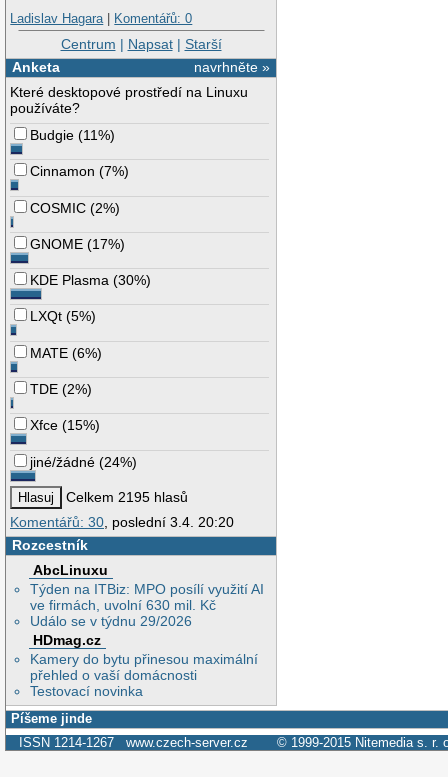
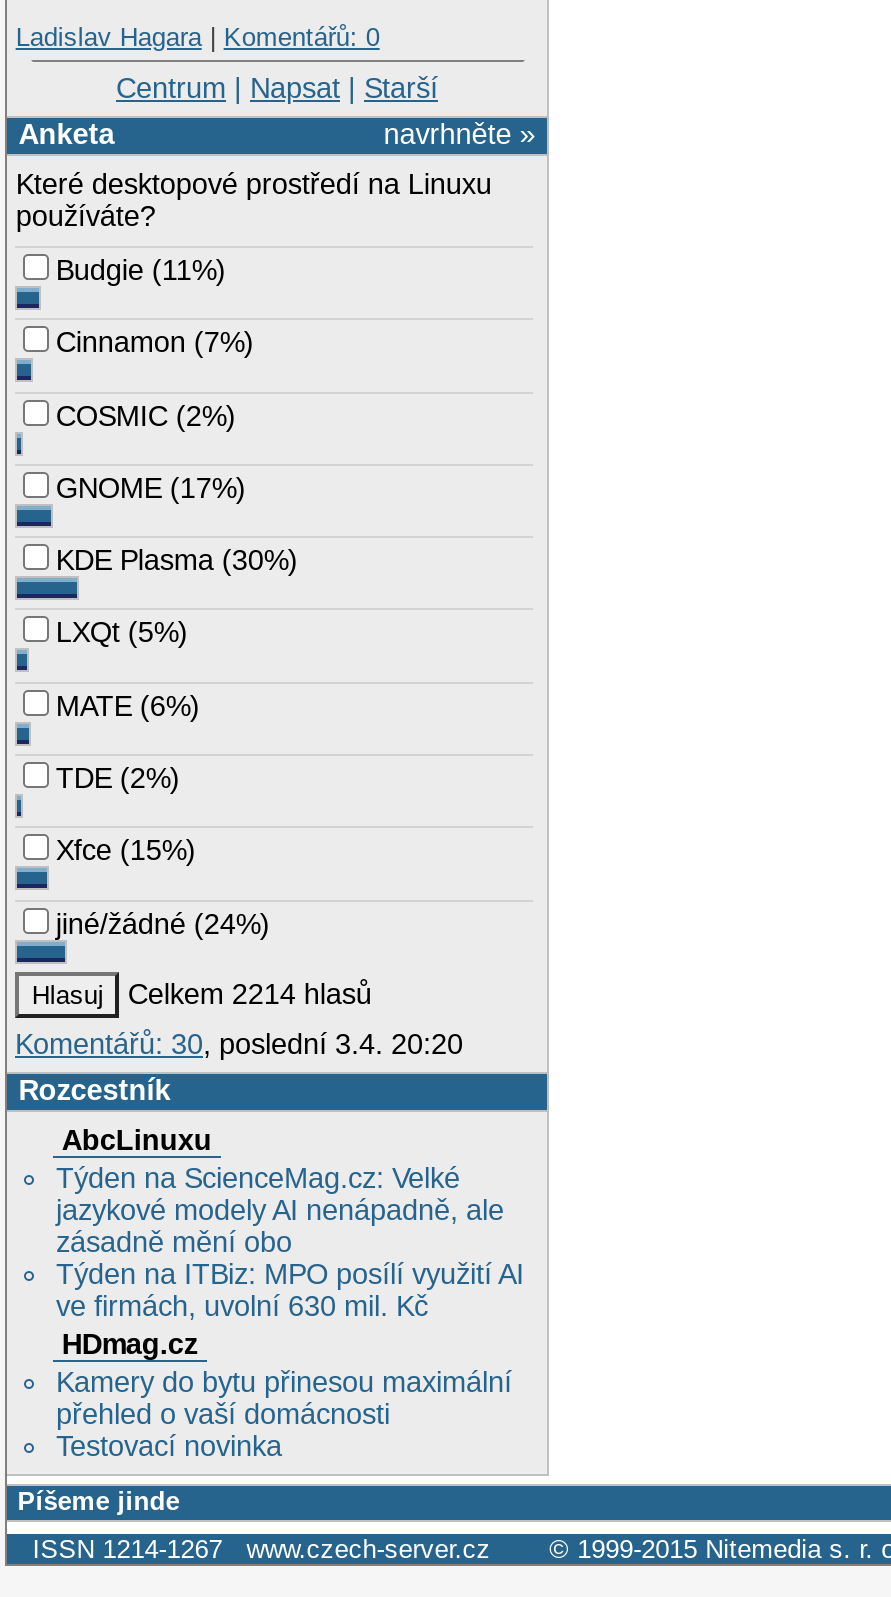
[62,489,188,505] Celkem 2195 hlasů -> [120,978,372,1010] Celkem 2214 hlasů
none -> [56,1162,504,1258] Týden na ScienceMag.cz: Velké | jazykové modely AI nenápadně, ale | zásadně mění obo
moved [30,581,264,613] -> [56,1258,524,1322]: Týden na ITBiz: MPO posílí využití AI | ve firmách, uvolní 630 mil. Kč
[30,613,192,629] Událo se v týdnu 29/2026 -> none

